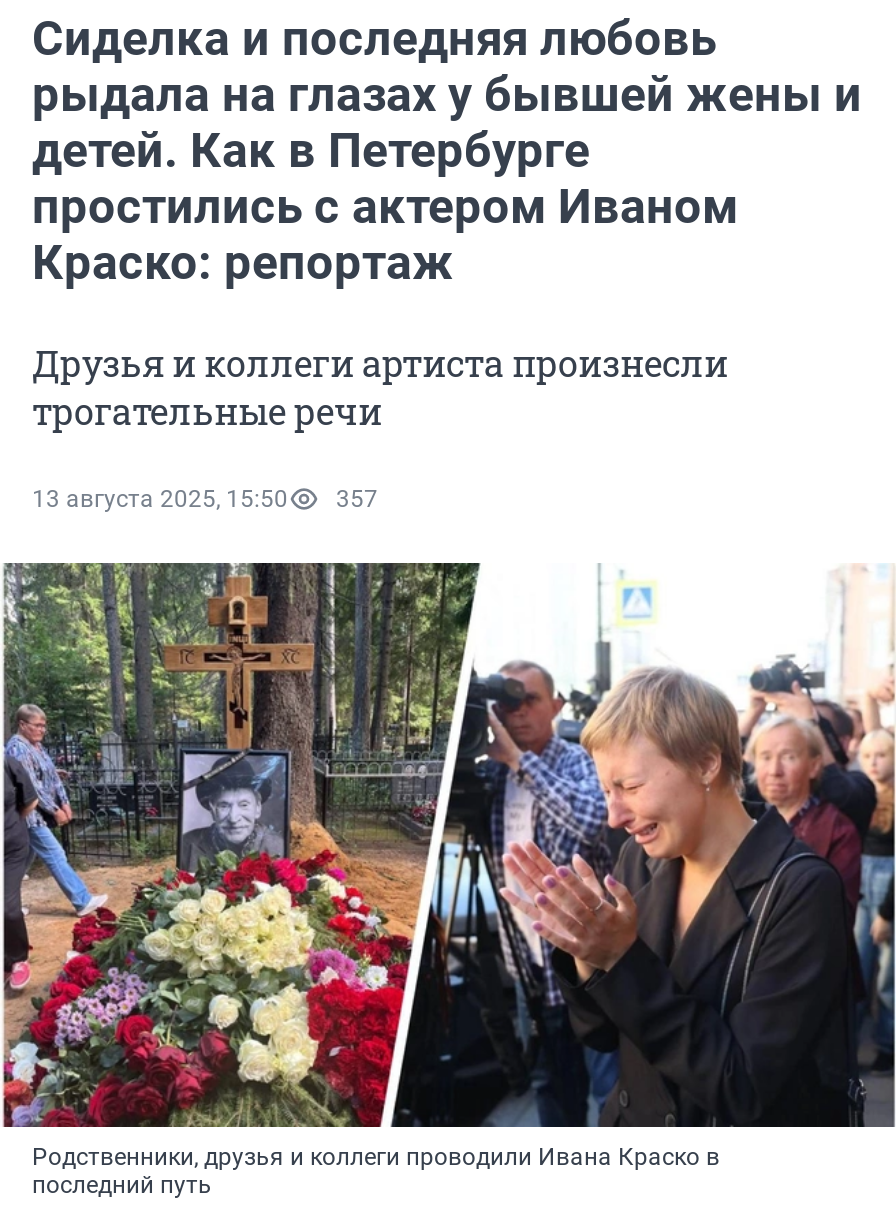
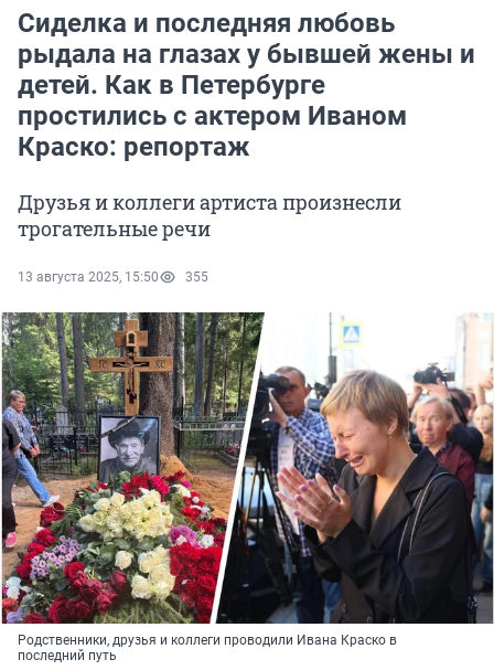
[32,485,378,513] 13 августа 2025, 15:50 357 -> [18,269,208,285] 13 августа 2025, 15:50 355

